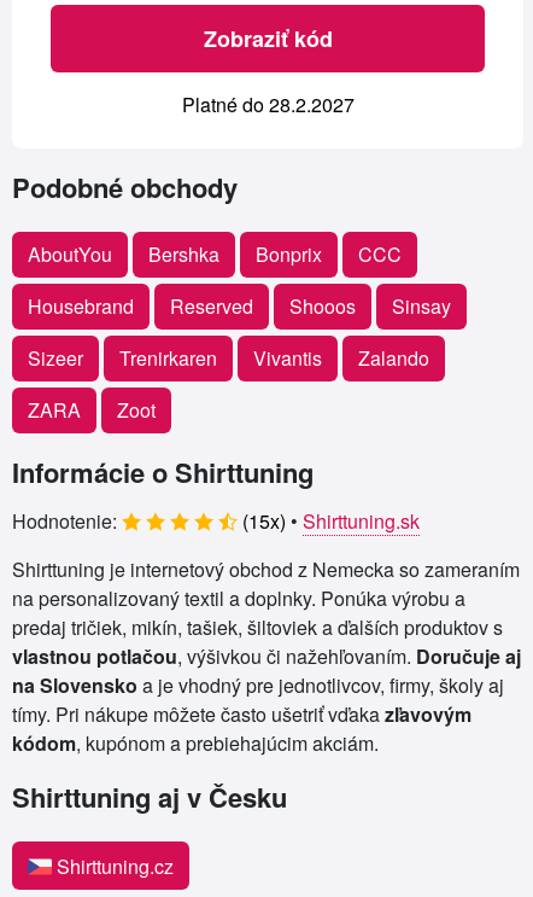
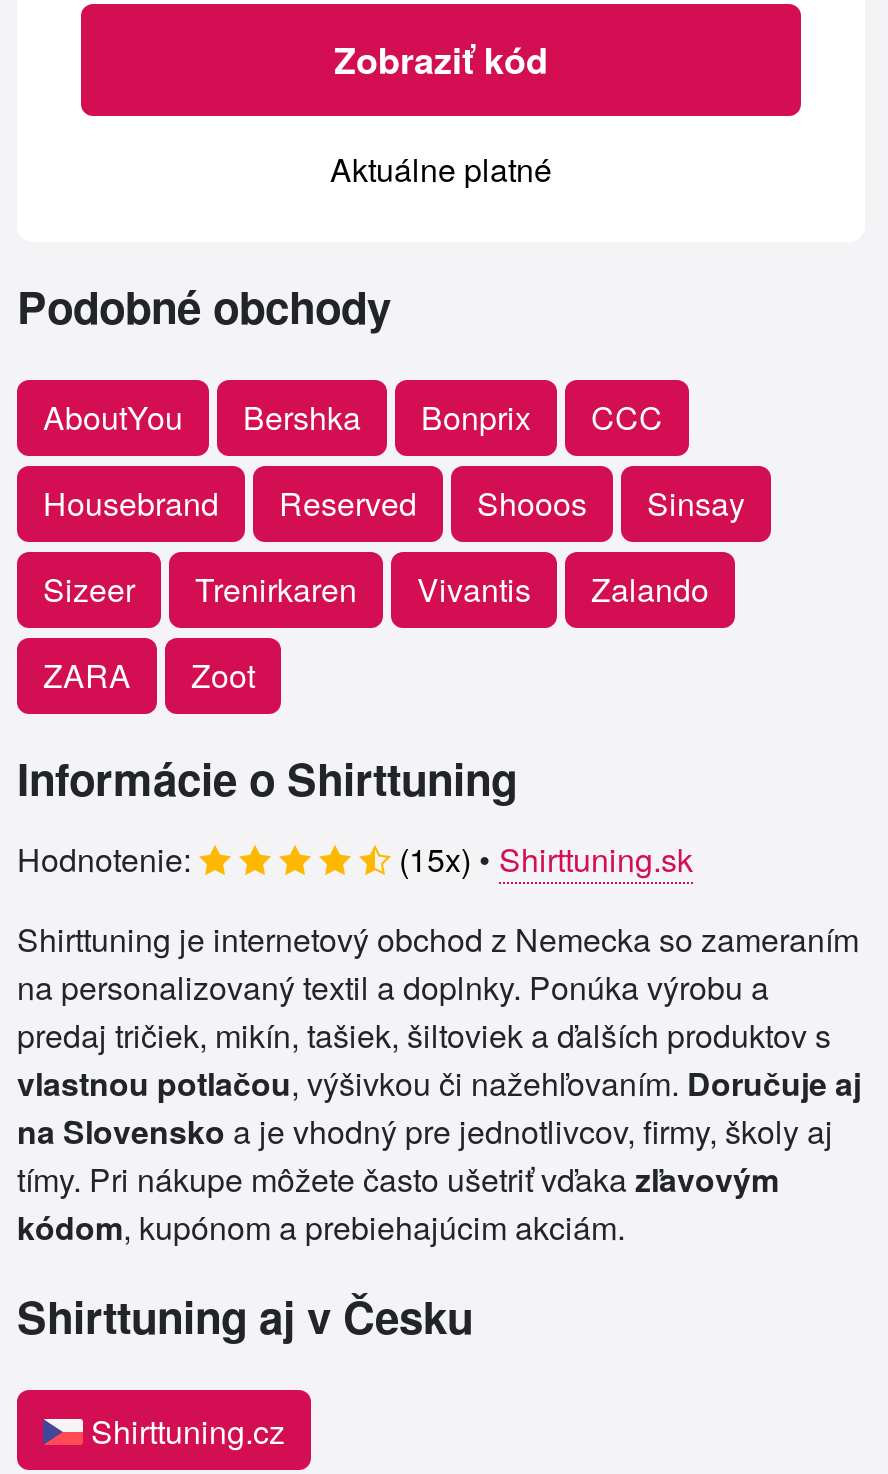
[181,91,354,119] Platné do 28.2.2027 -> [330,146,552,192] Aktuálne platné

